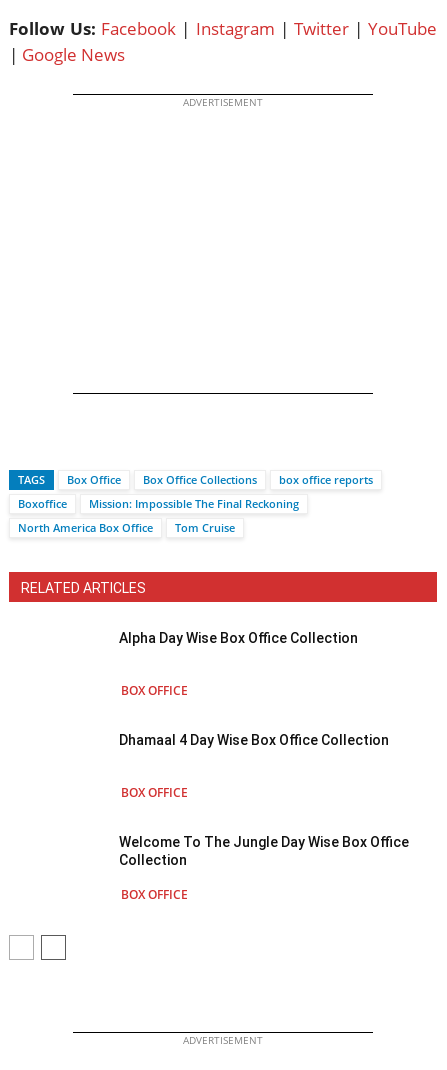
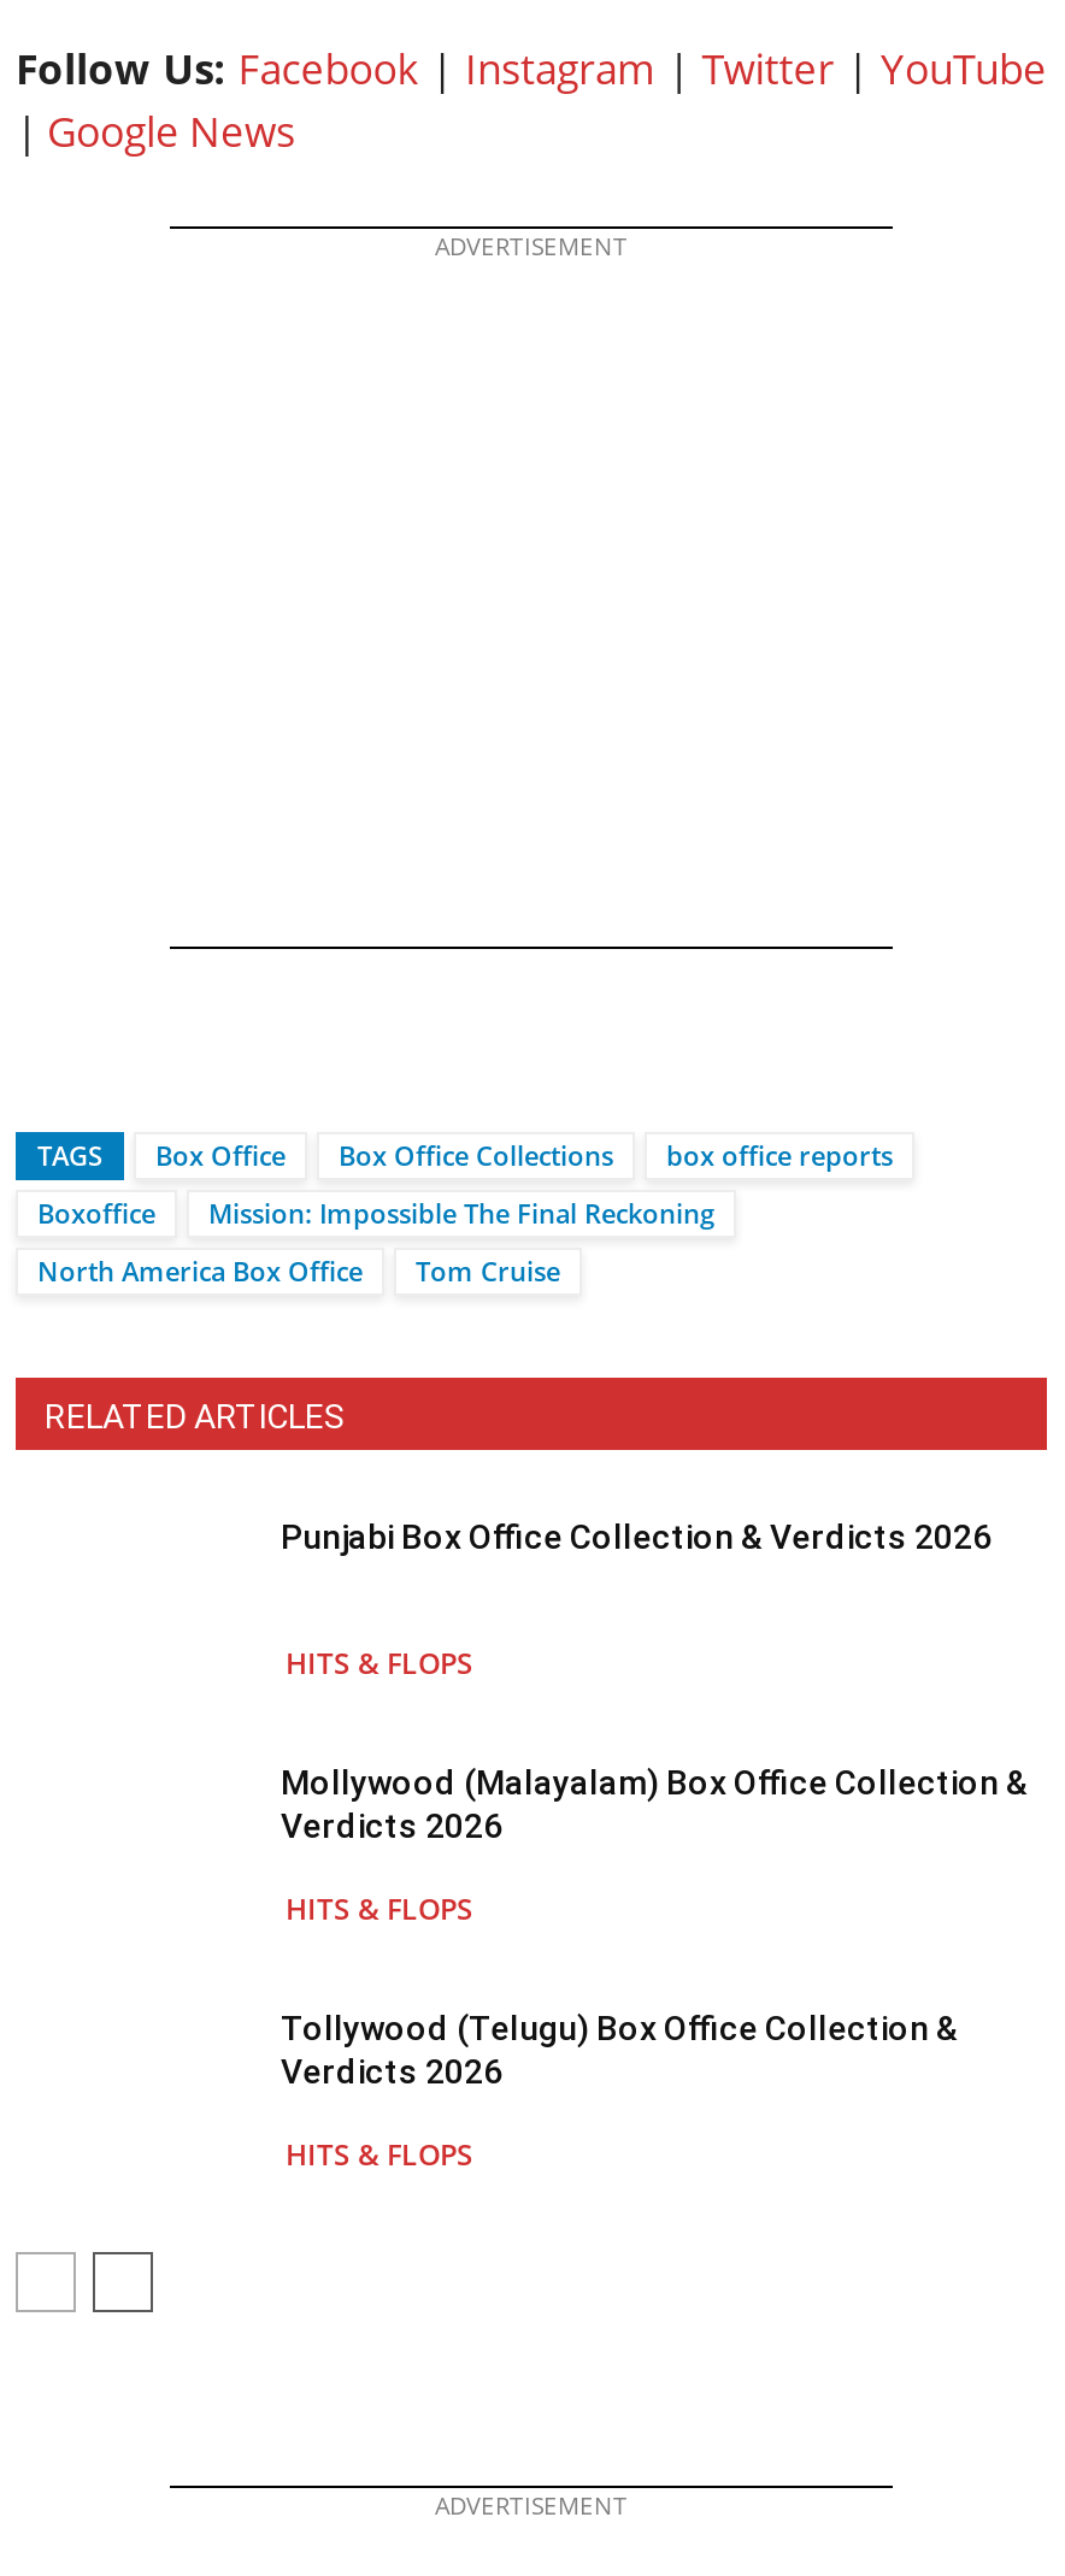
[119,630,358,646] Alpha Day Wise Box Office Collection -> [281,1518,992,1556] Punjabi Box Office Collection & Verdicts 2026
[121,682,188,699] BOX OFFICE -> [286,1643,473,1684] HITS & FLOPS
[119,732,389,748] Dhamaal 4 Day Wise Box Office Collection -> [281,1763,1028,1845] Mollywood (Malayalam) Box Office Collection & | Verdicts 2026
[121,784,188,801] BOX OFFICE -> [286,1889,473,1930] HITS & FLOPS
[119,834,409,868] Welcome To The Jungle Day Wise Box Office | Collection -> [281,2009,958,2091] Tollywood (Telugu) Box Office Collection & | Verdicts 2026
[121,886,188,903] BOX OFFICE -> [286,2134,473,2175] HITS & FLOPS

